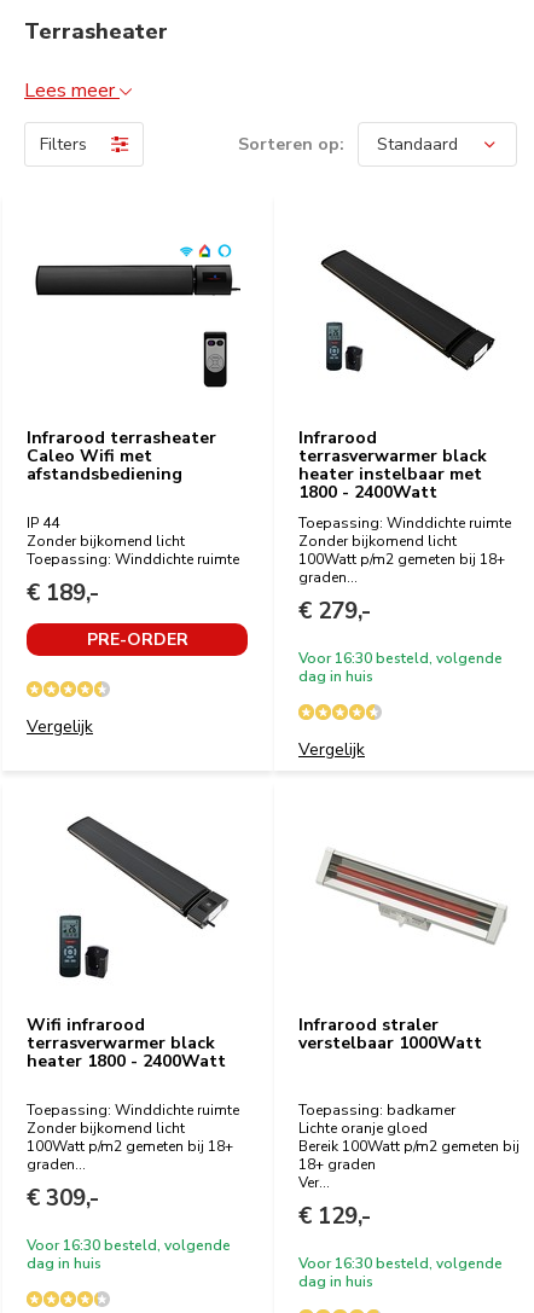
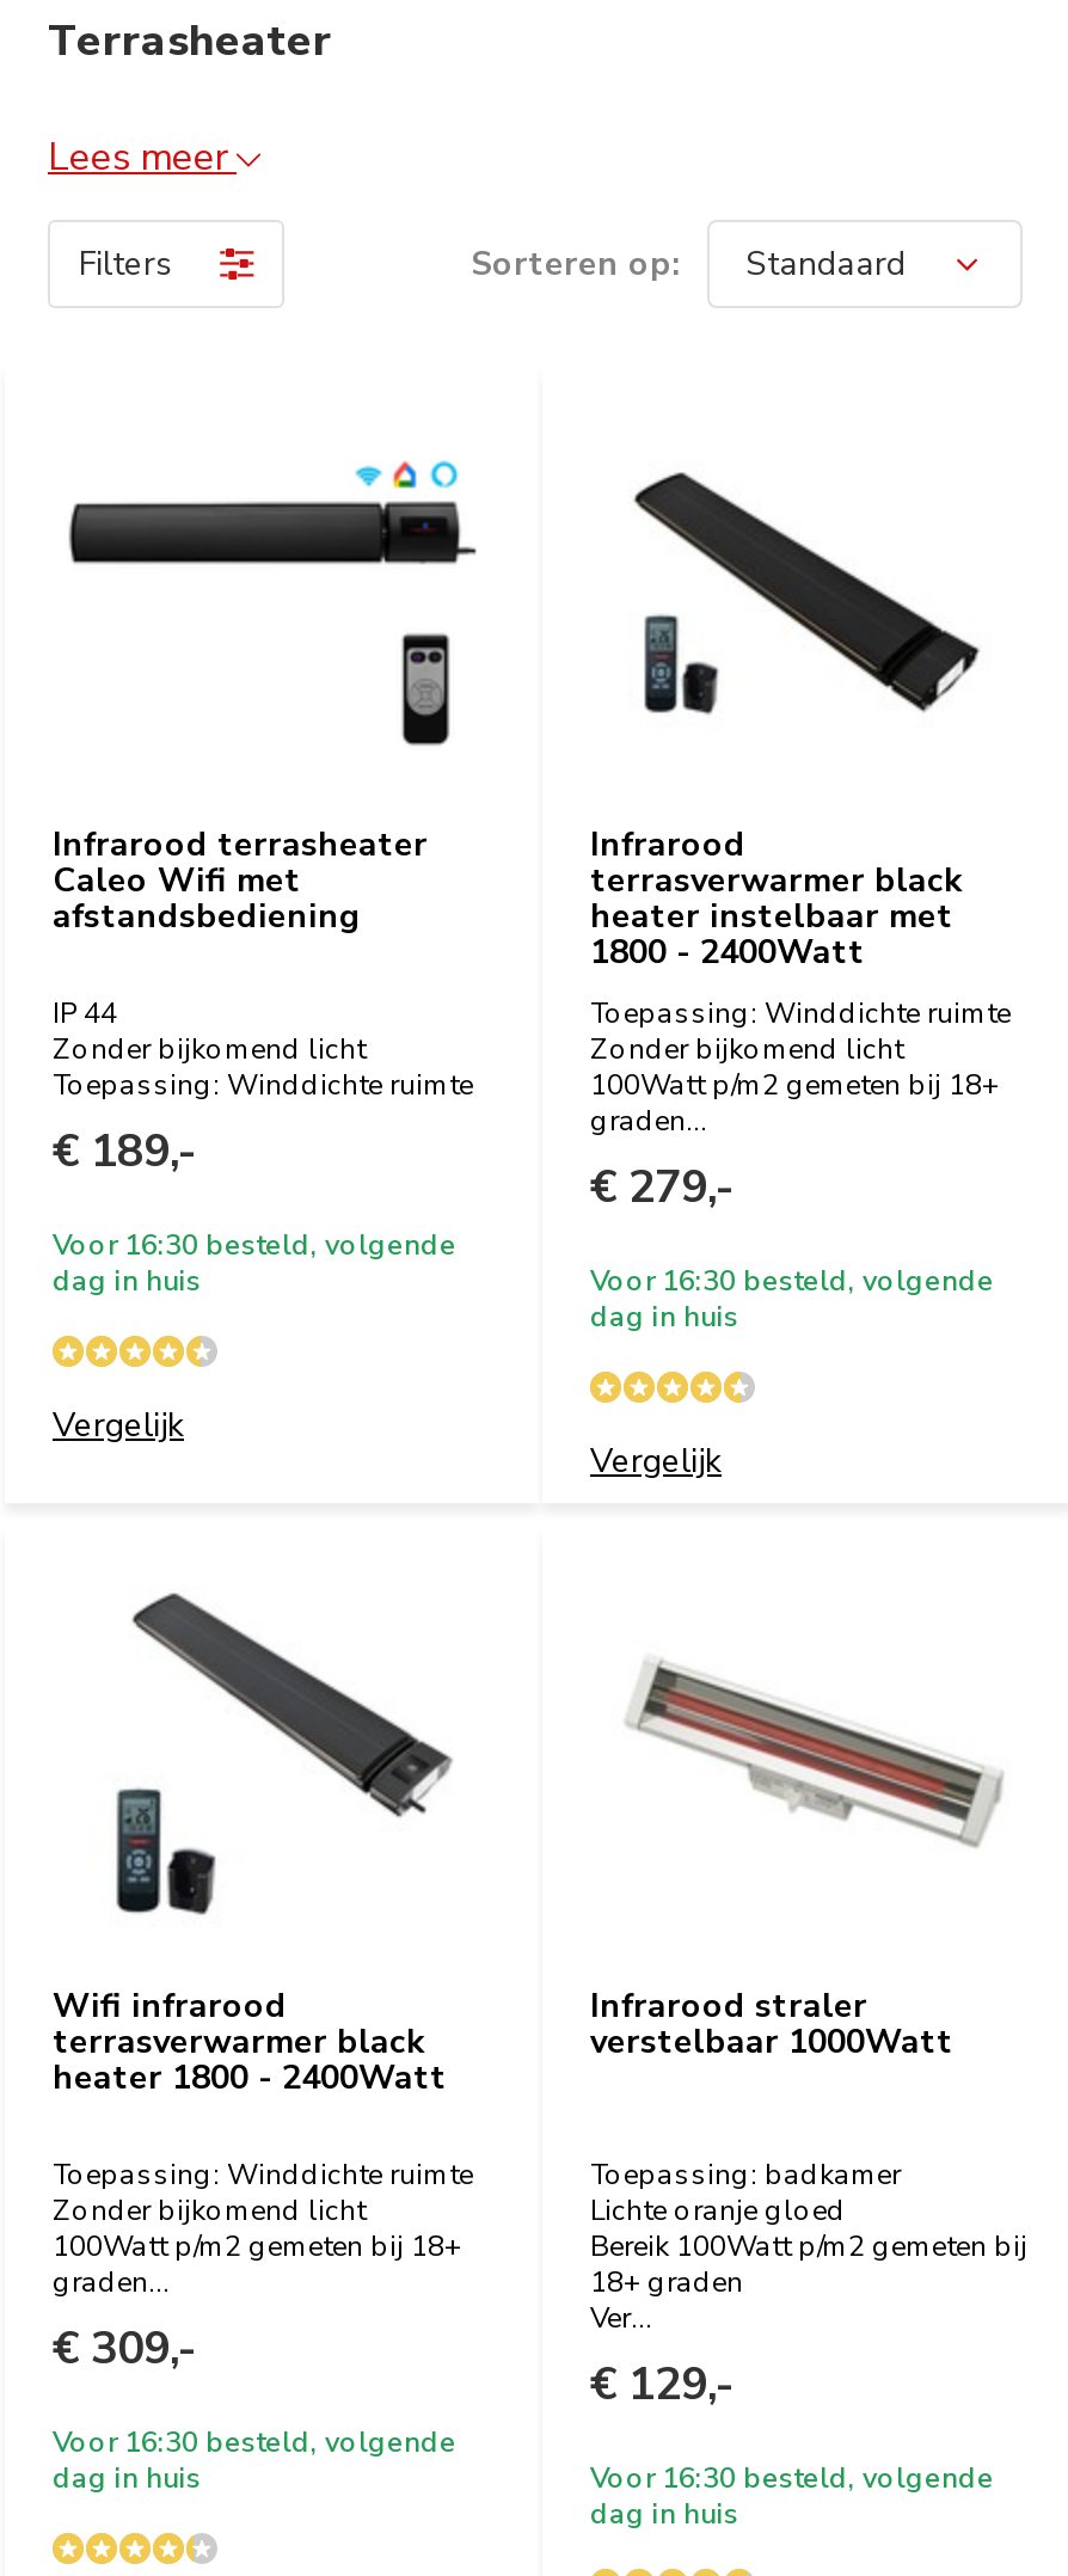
[86,628,188,651] PRE-ORDER -> [53,1226,456,1300] Voor 16:30 besteld, volgende | dag in huis

